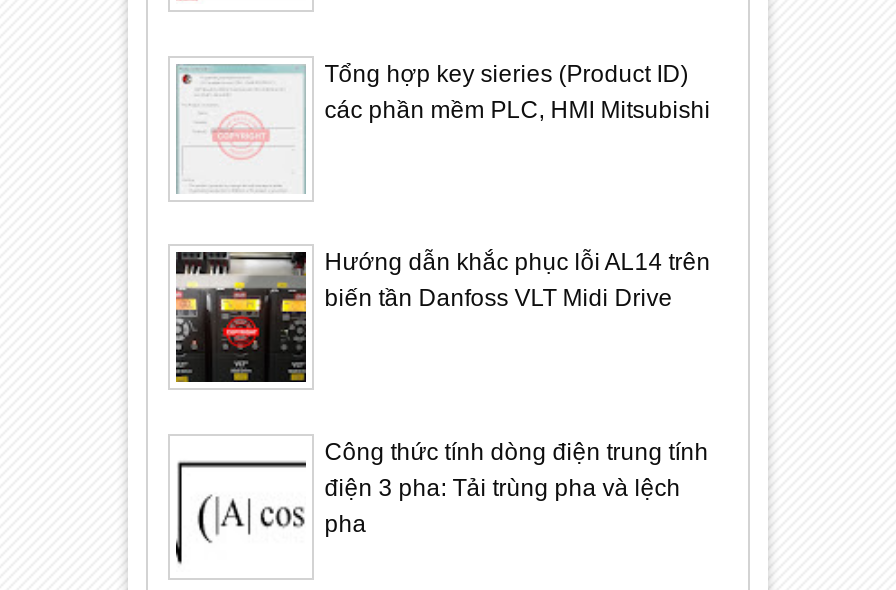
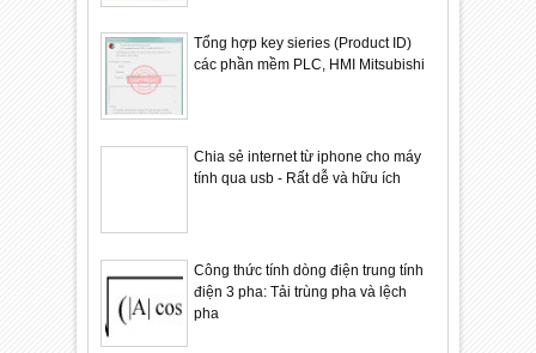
[174,250,308,384] [image] -> none
[324,248,710,312] Hướng dẫn khắc phục lỗi AL14 trên | biến tần Danfoss VLT Midi Drive -> [194,148,421,187] Chia sẻ internet từ iphone cho máy | tính qua usb - Rất dễ và hữu ích

